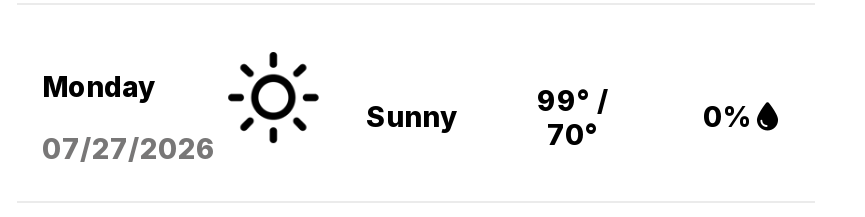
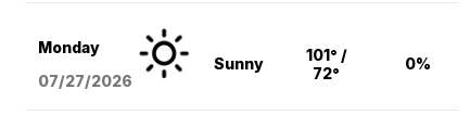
[537,84,609,118] 99° / -> [306,46,347,65] 101° /
[547,118,599,152] 70° -> [313,65,340,83] 72°

